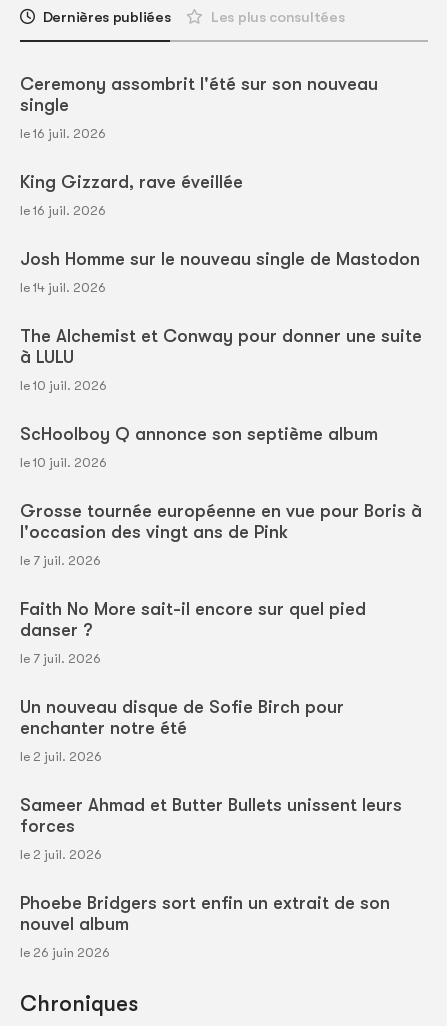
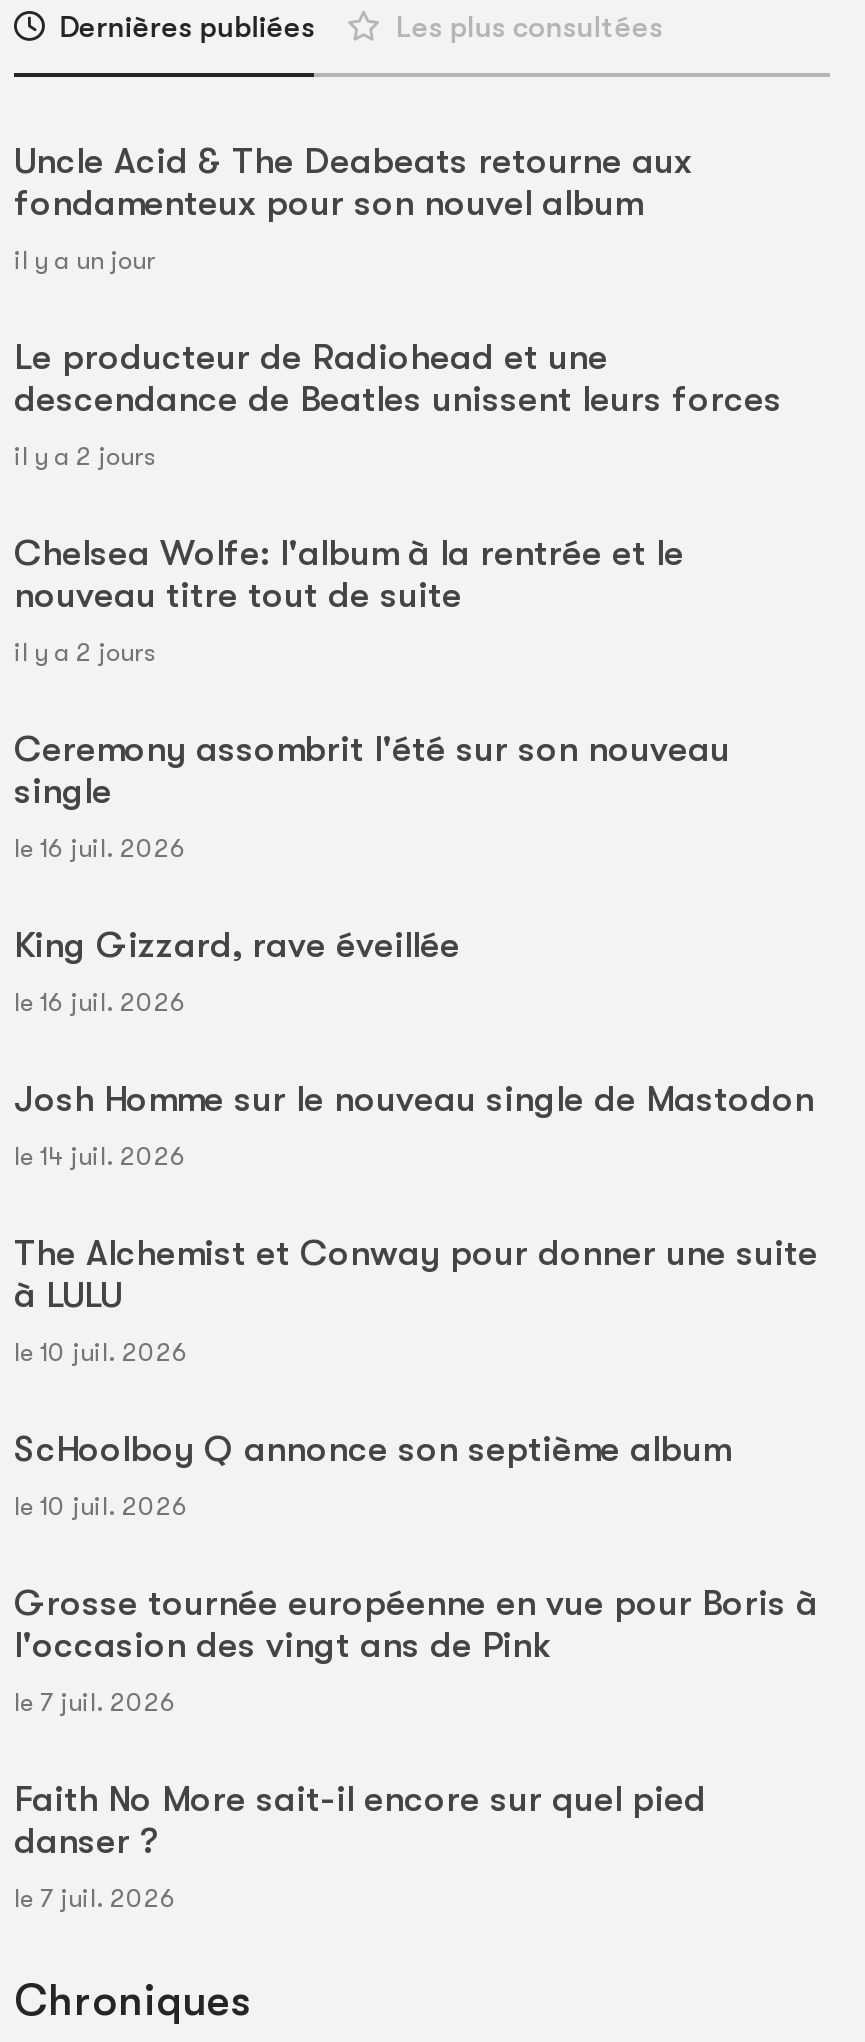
none -> [14,142,782,668] Uncle Acid & The Deabeats retourne aux | fondamenteux pour son nouvel album | il y a un jour | Le producteur de Radiohead et une | descendance de Beatles unissent leurs forces | il y a 2 jours | Chelsea Wolfe: l'album à la rentrée et le | nouveau titre tout de suite | il y a 2 jours
moved [20,74,422,666] -> [14,730,818,1914]: Ceremony assombrit l'été sur son nouveau | single | le 16 juil. 2026 | ... | danser ? | le 7 juil. 2026
[20,697,402,960] Un nouveau disque de Sofie Birch pour | enchanter notre été | le 2 juil. 2026 | Sameer Ahmad et Butter Bullets unissent leurs | forces | le 2 juil. 2026 | Phoebe Bridgers sort enfin un extrait de son | nouvel album | le 26 juin 2026 -> none

